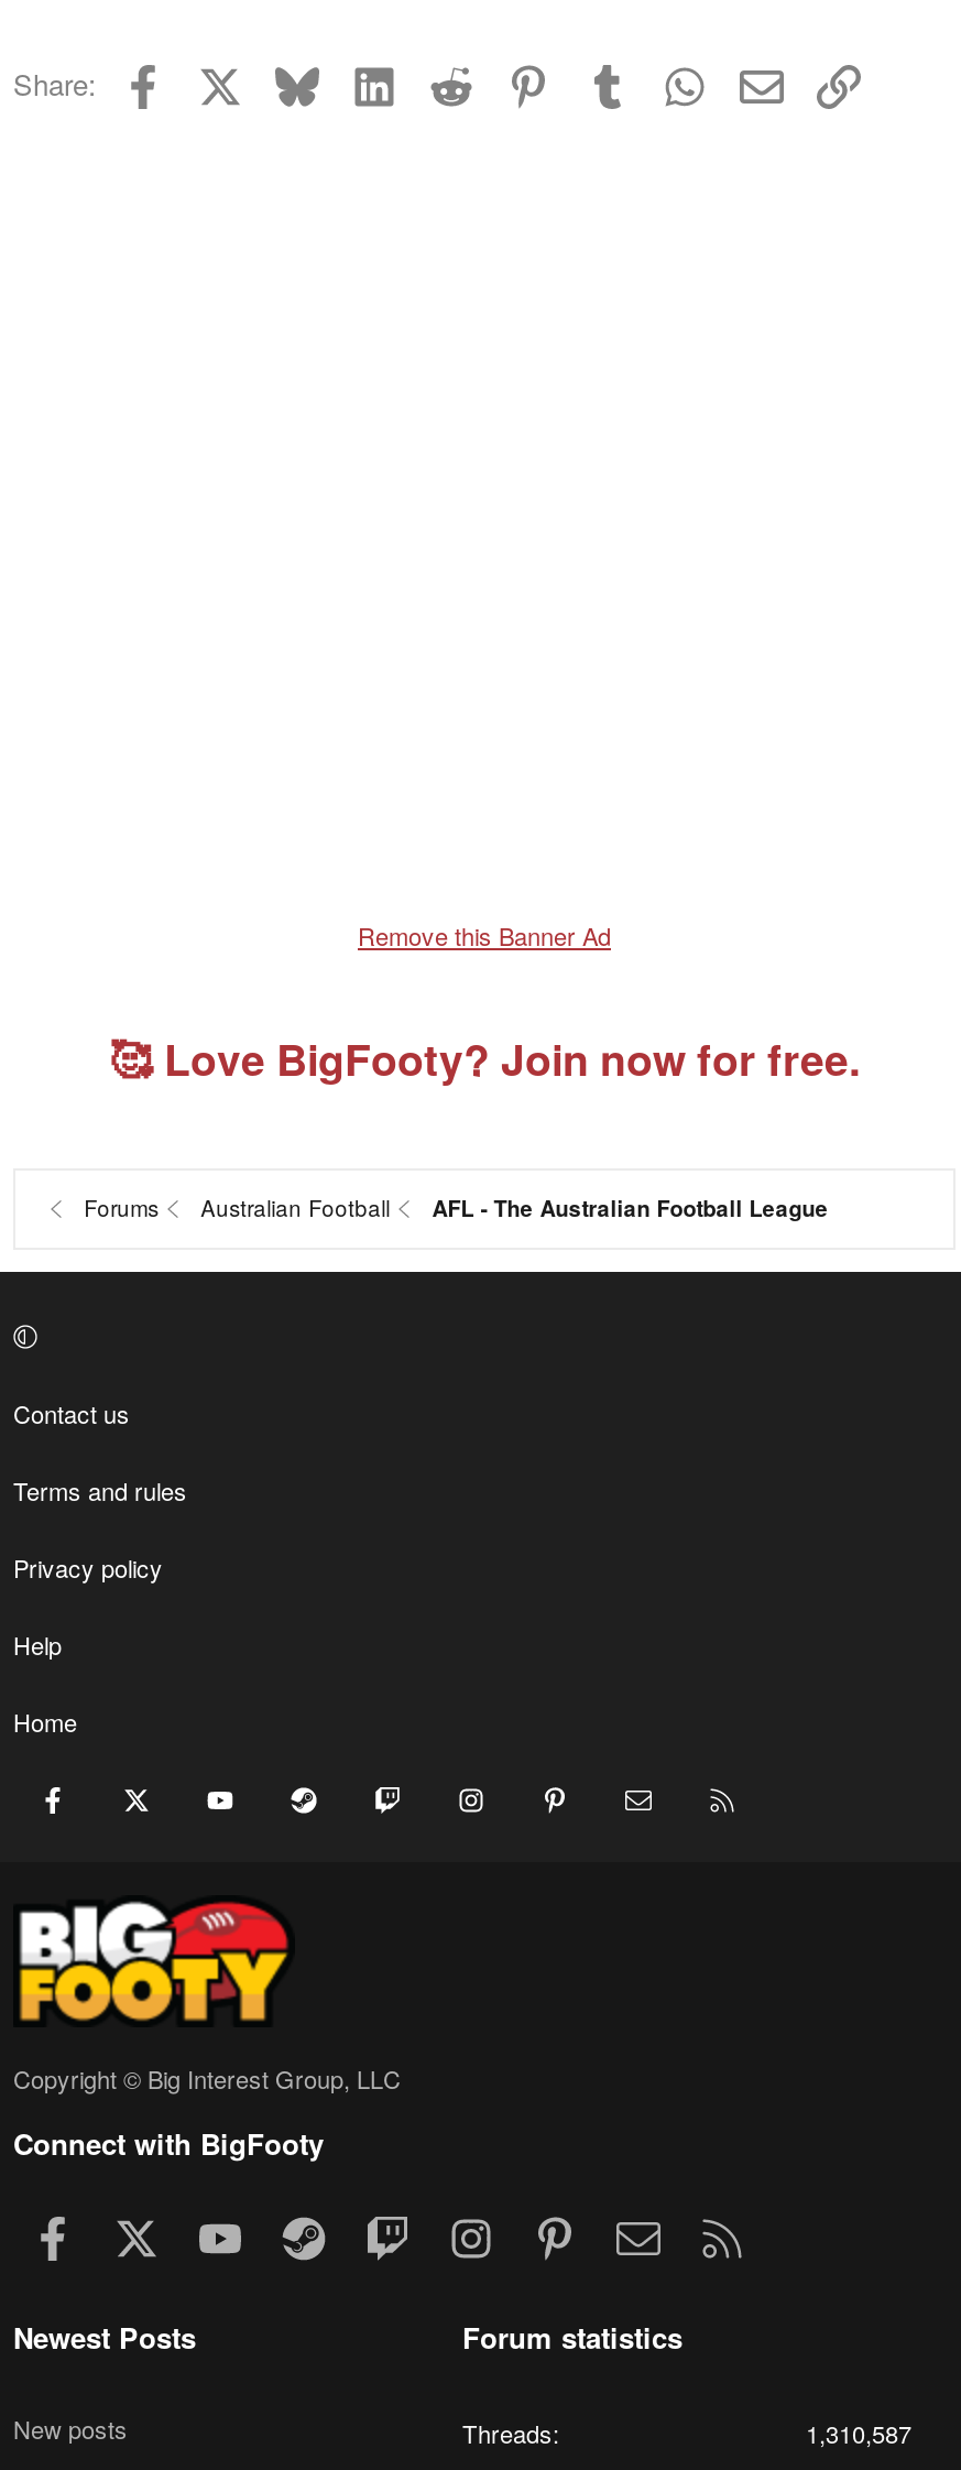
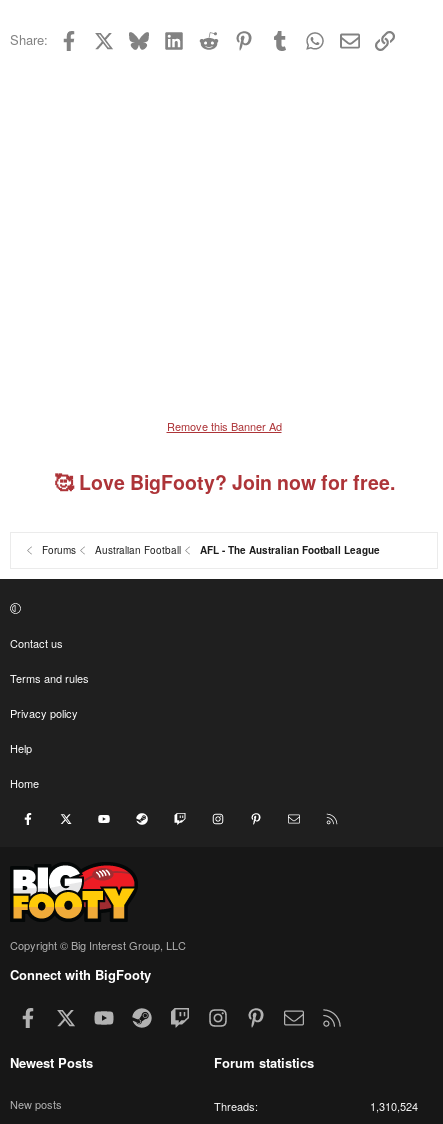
[806,2415,911,2450] 1,310,587 -> [370,1098,418,1114] 1,310,524

